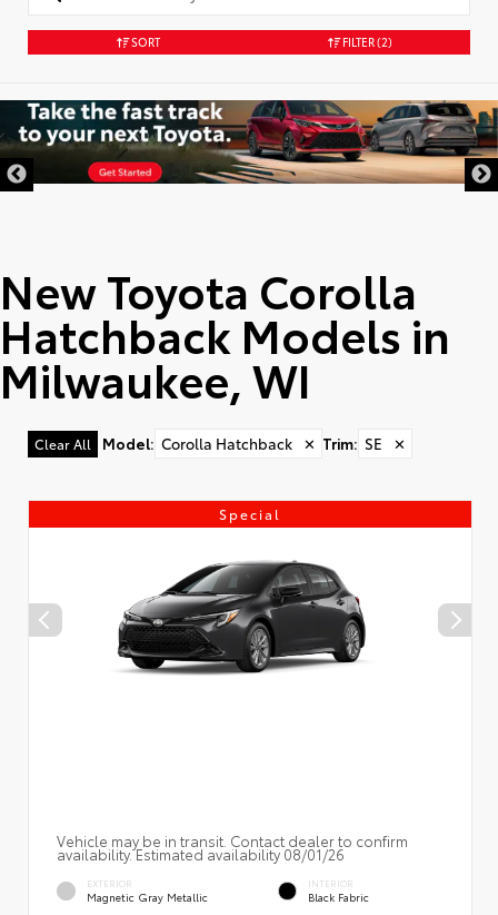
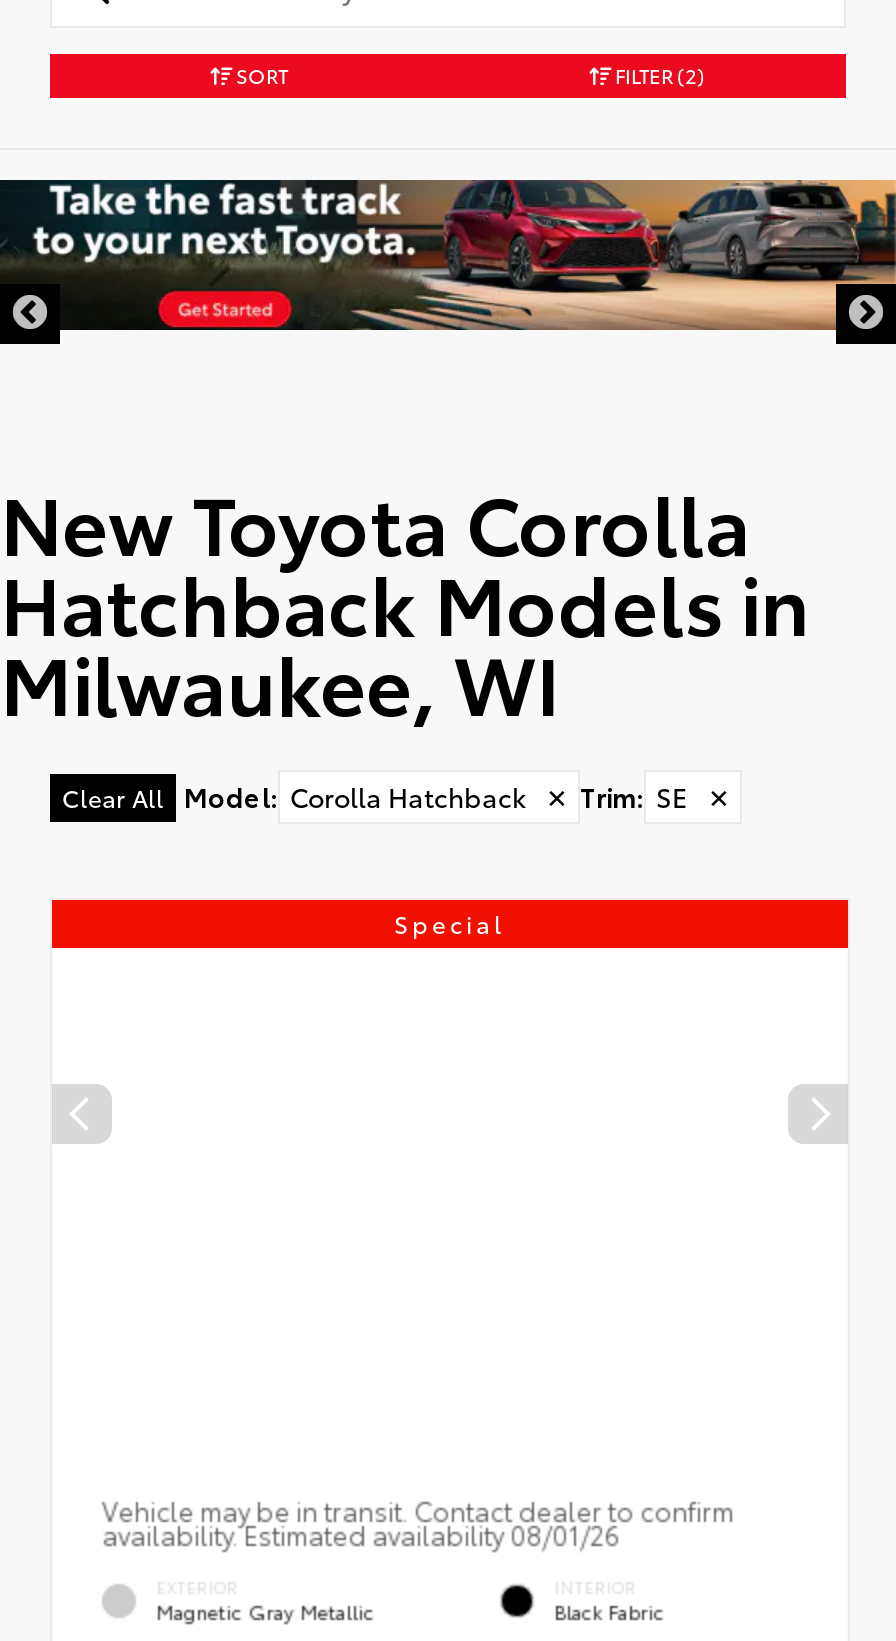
[117,560,367,676] [image] -> none

